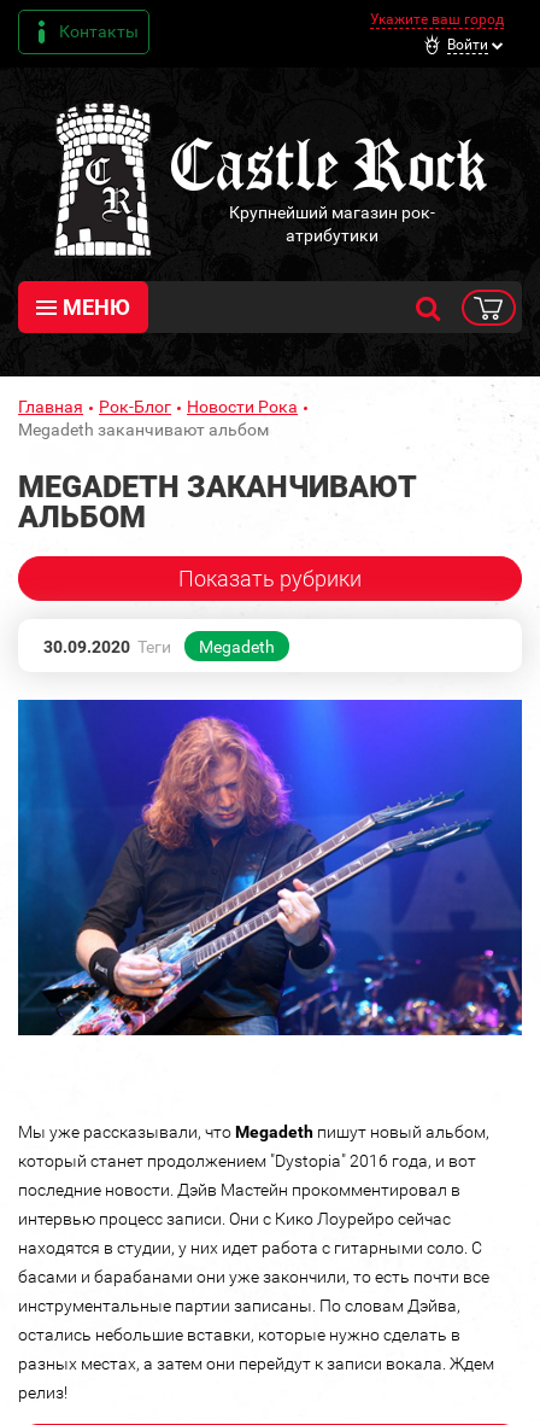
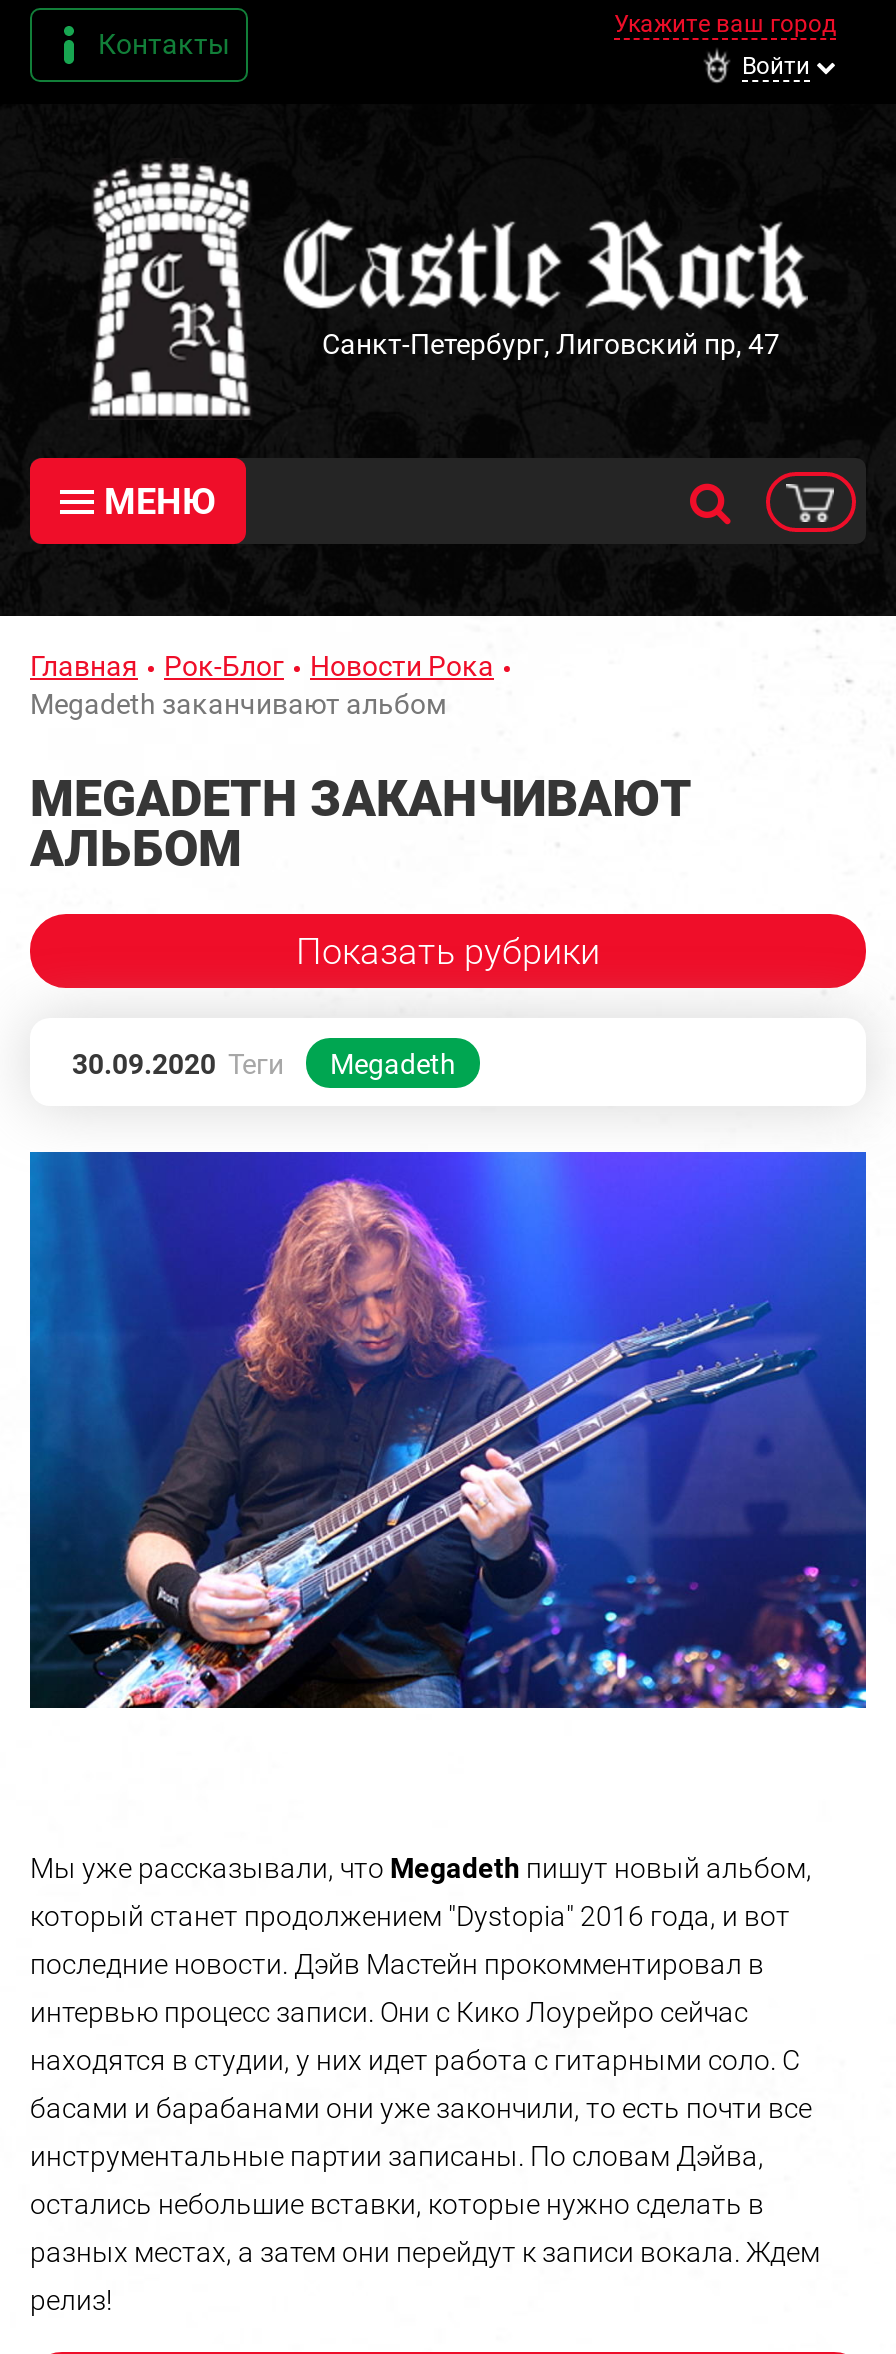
[229,202,435,245] Крупнейший магазин рок- | атрибутики -> [322,328,780,360] Санкт-Петербург, Лиговский пр, 47

